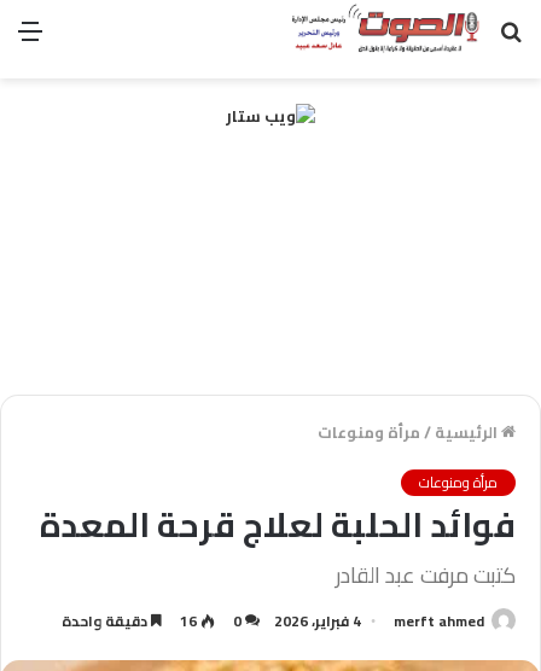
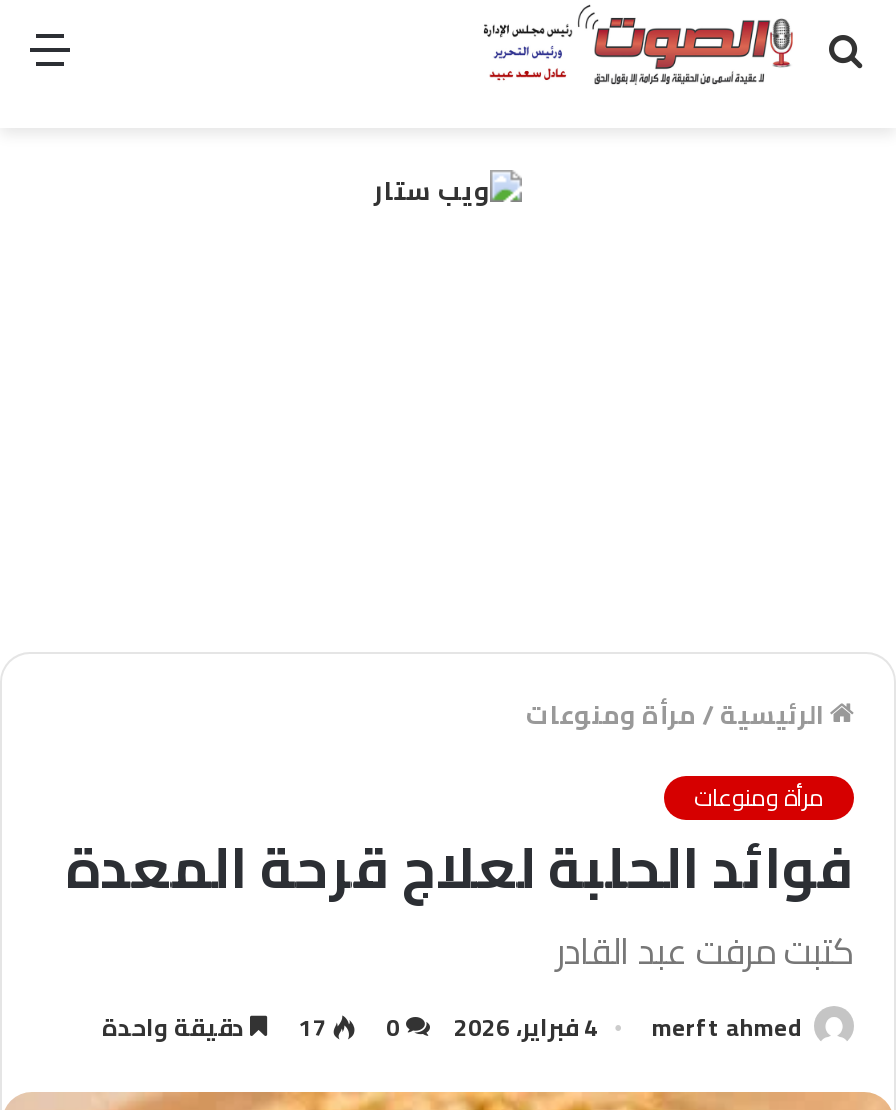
[62,607,242,635] 0 16 دقيقة واحدة -> [102,1004,400,1050] 0 17 دقيقة واحدة

